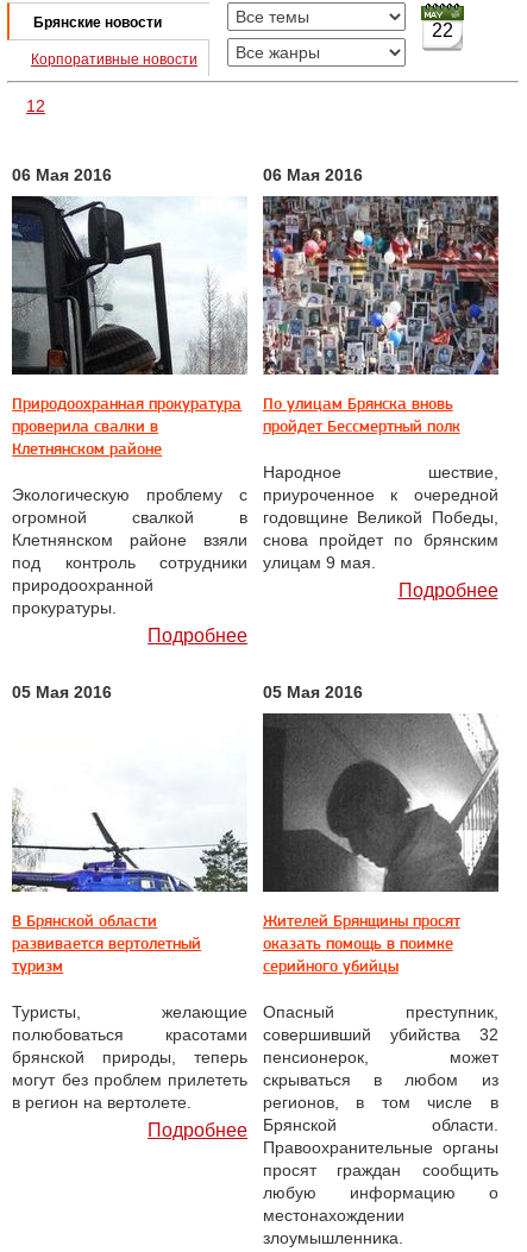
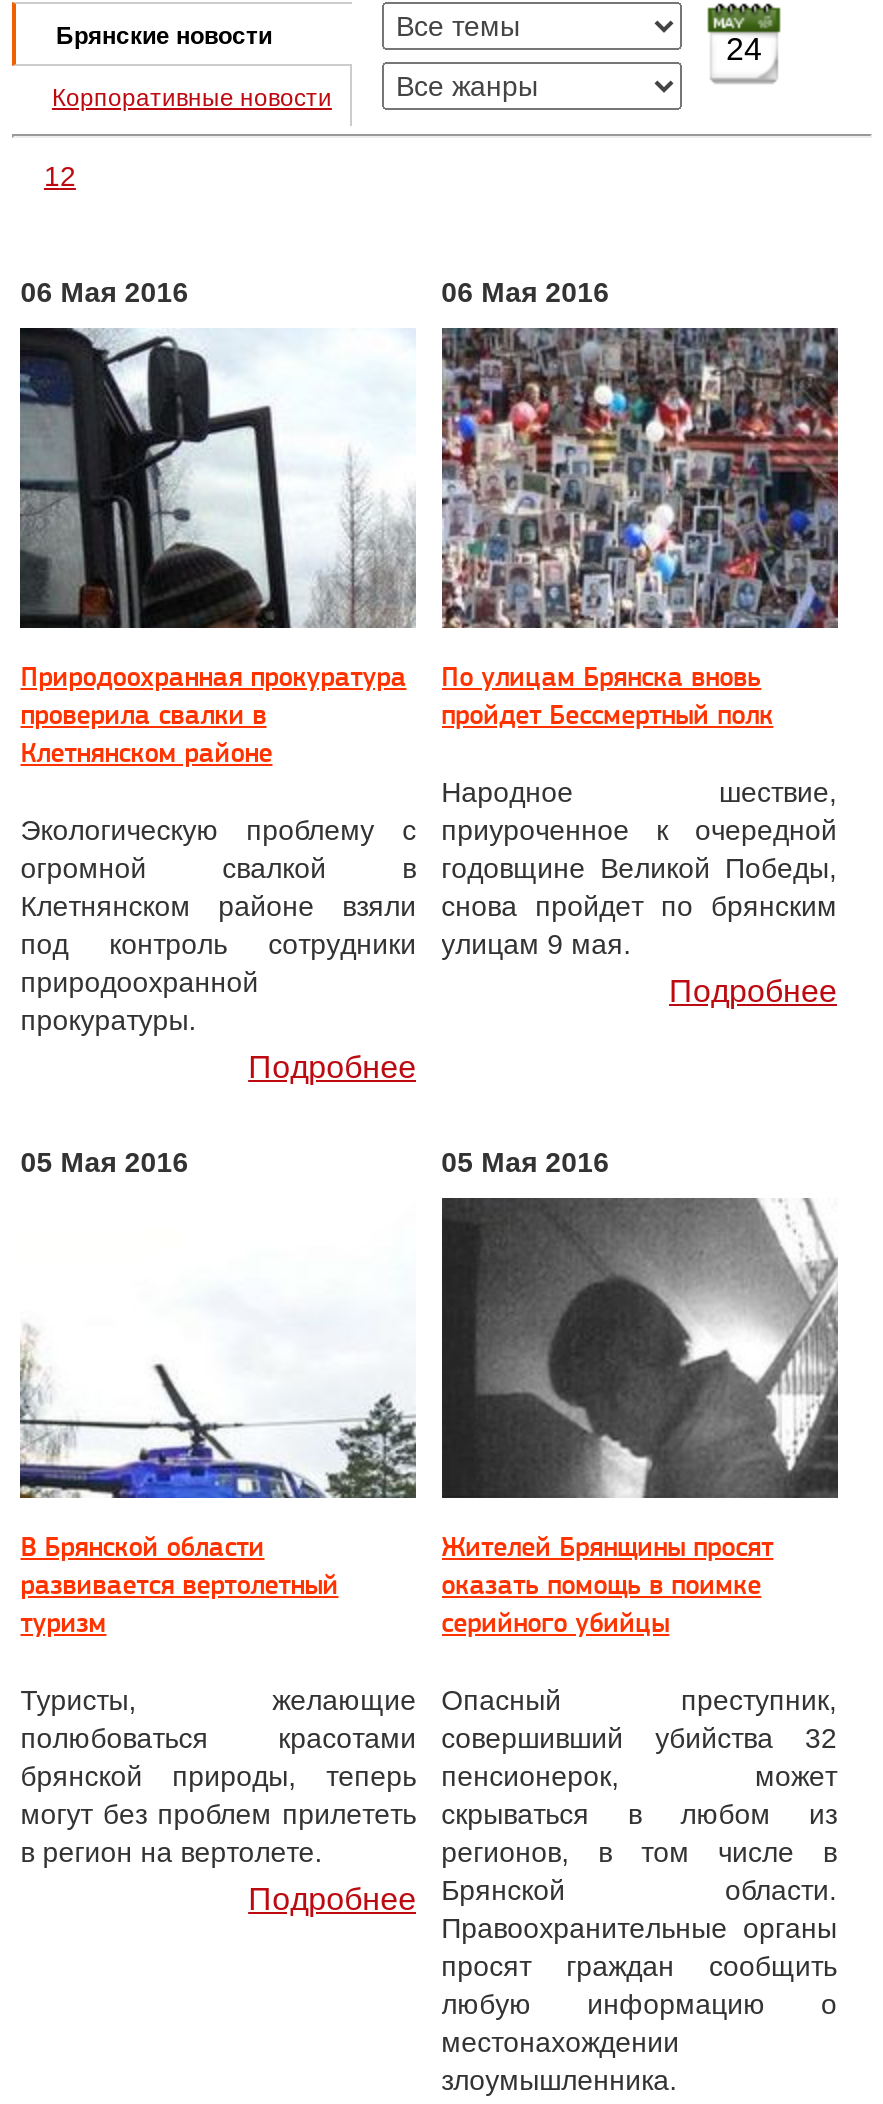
[432,20,453,40] 22 -> [726,32,762,66] 24

